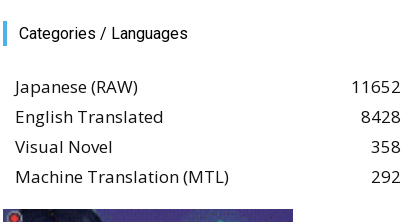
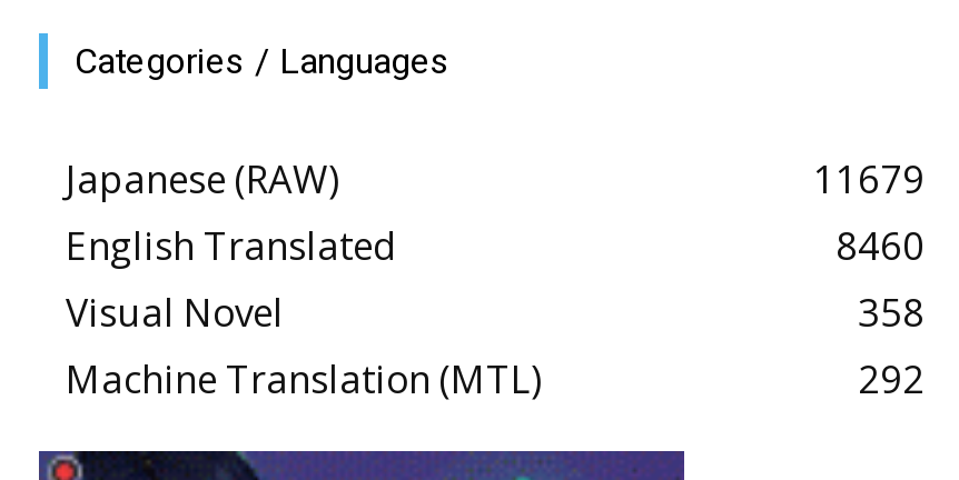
[351,75,401,98] 11652 -> [813,154,925,205] 11679
[361,105,401,128] 8428 -> [836,220,925,271] 8460

